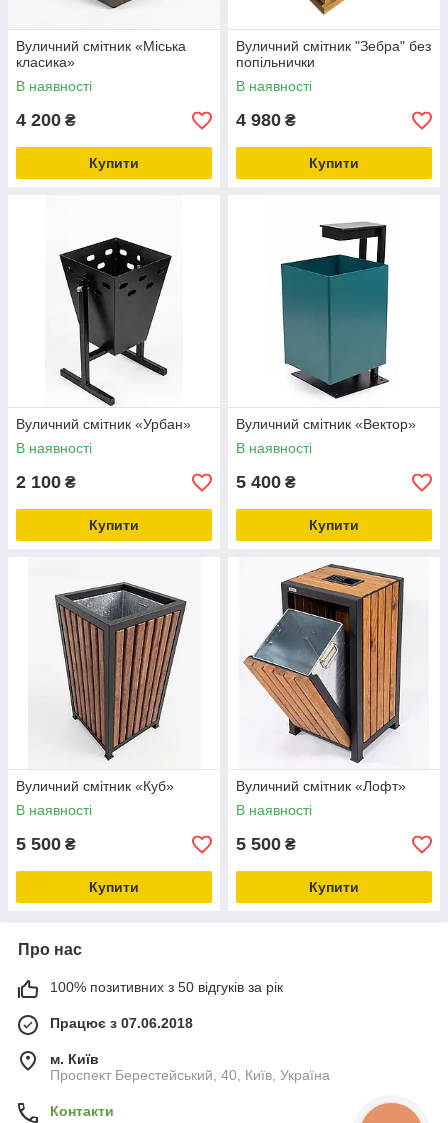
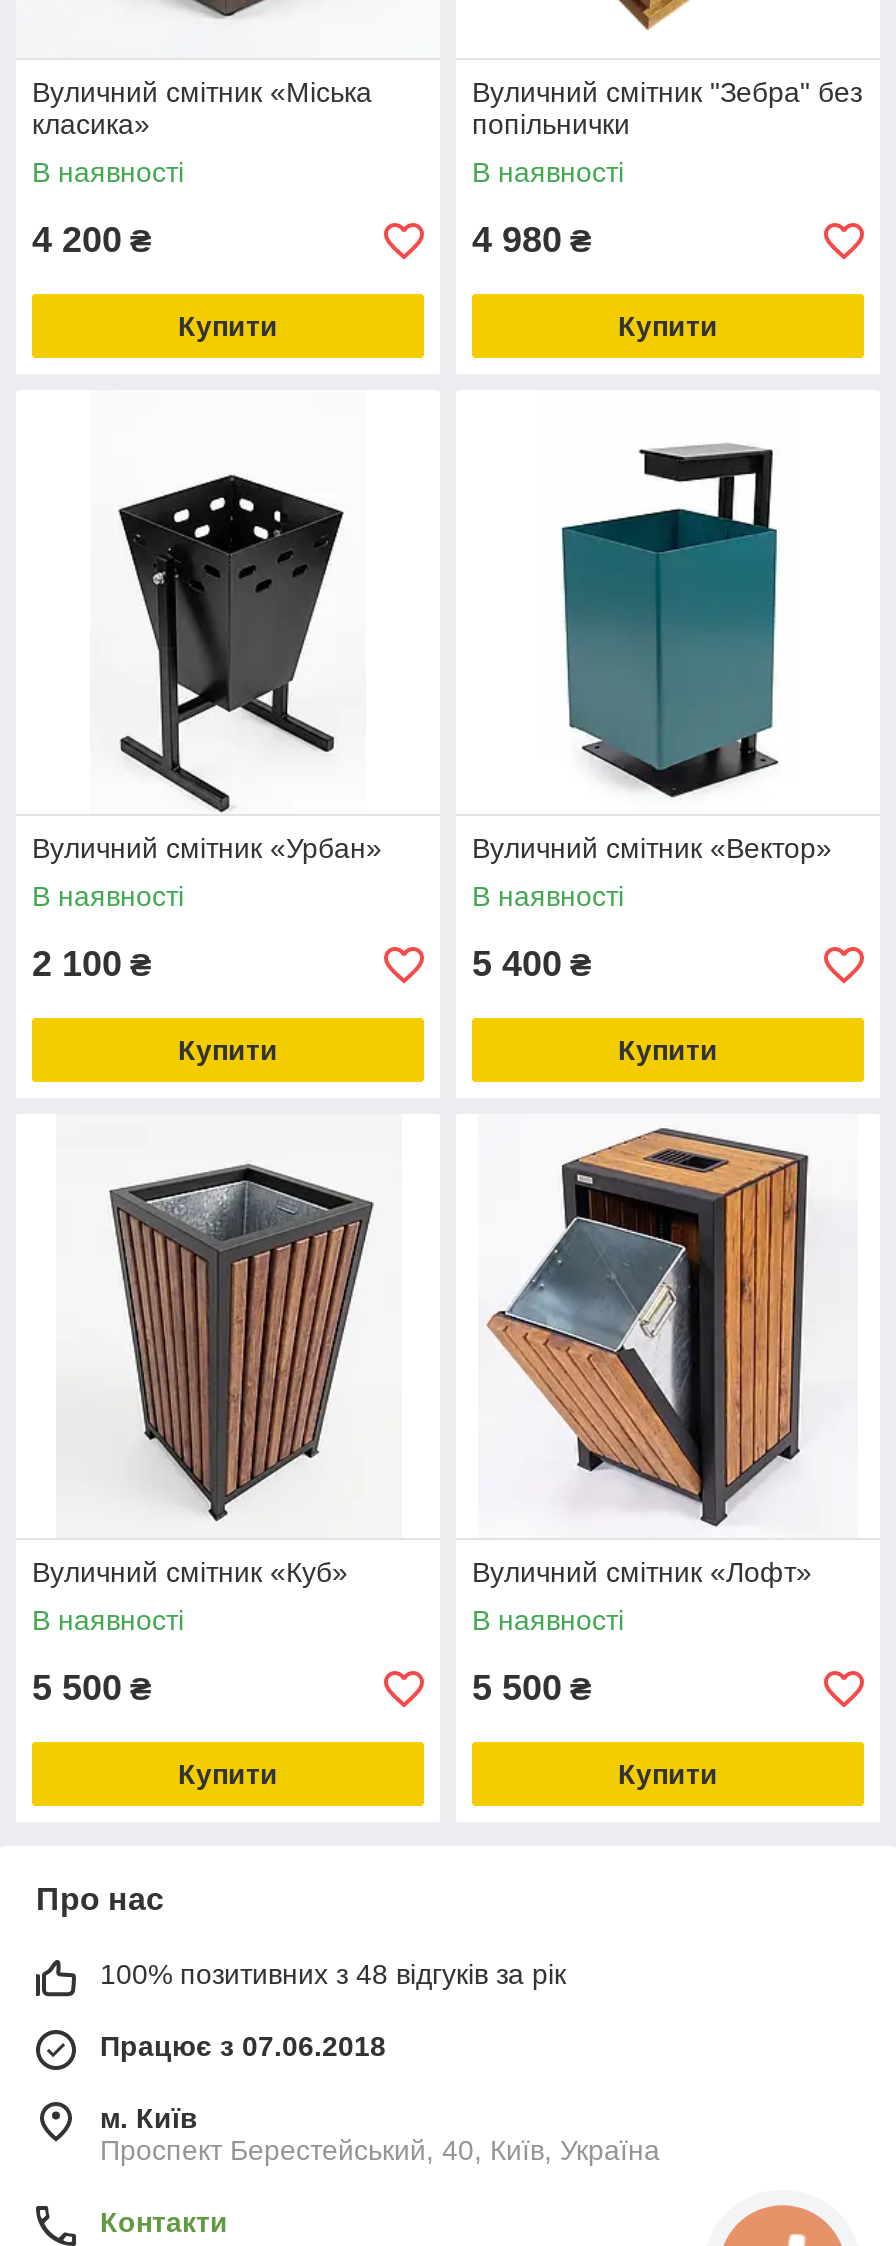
[50,979,283,995] 100% позитивних з 50 відгуків за рік -> [100,1958,566,1990] 100% позитивних з 48 відгуків за рік

